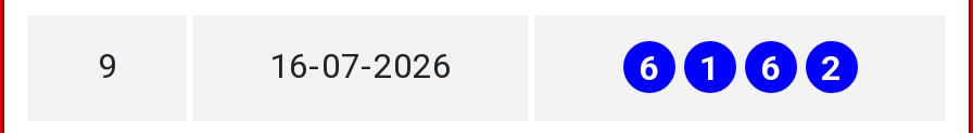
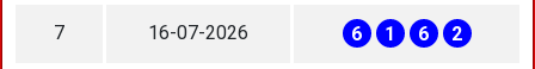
[98,45,117,87] 9 -> [54,21,64,44] 7

